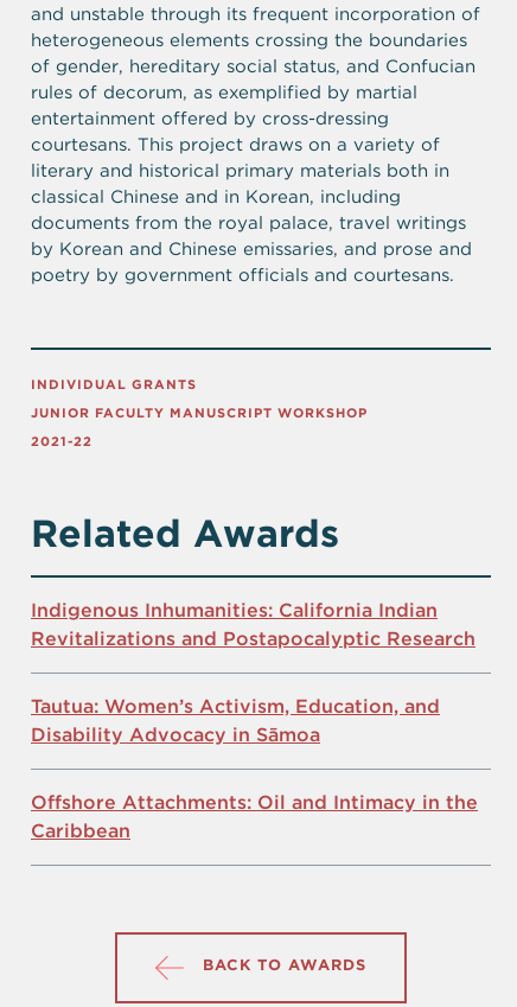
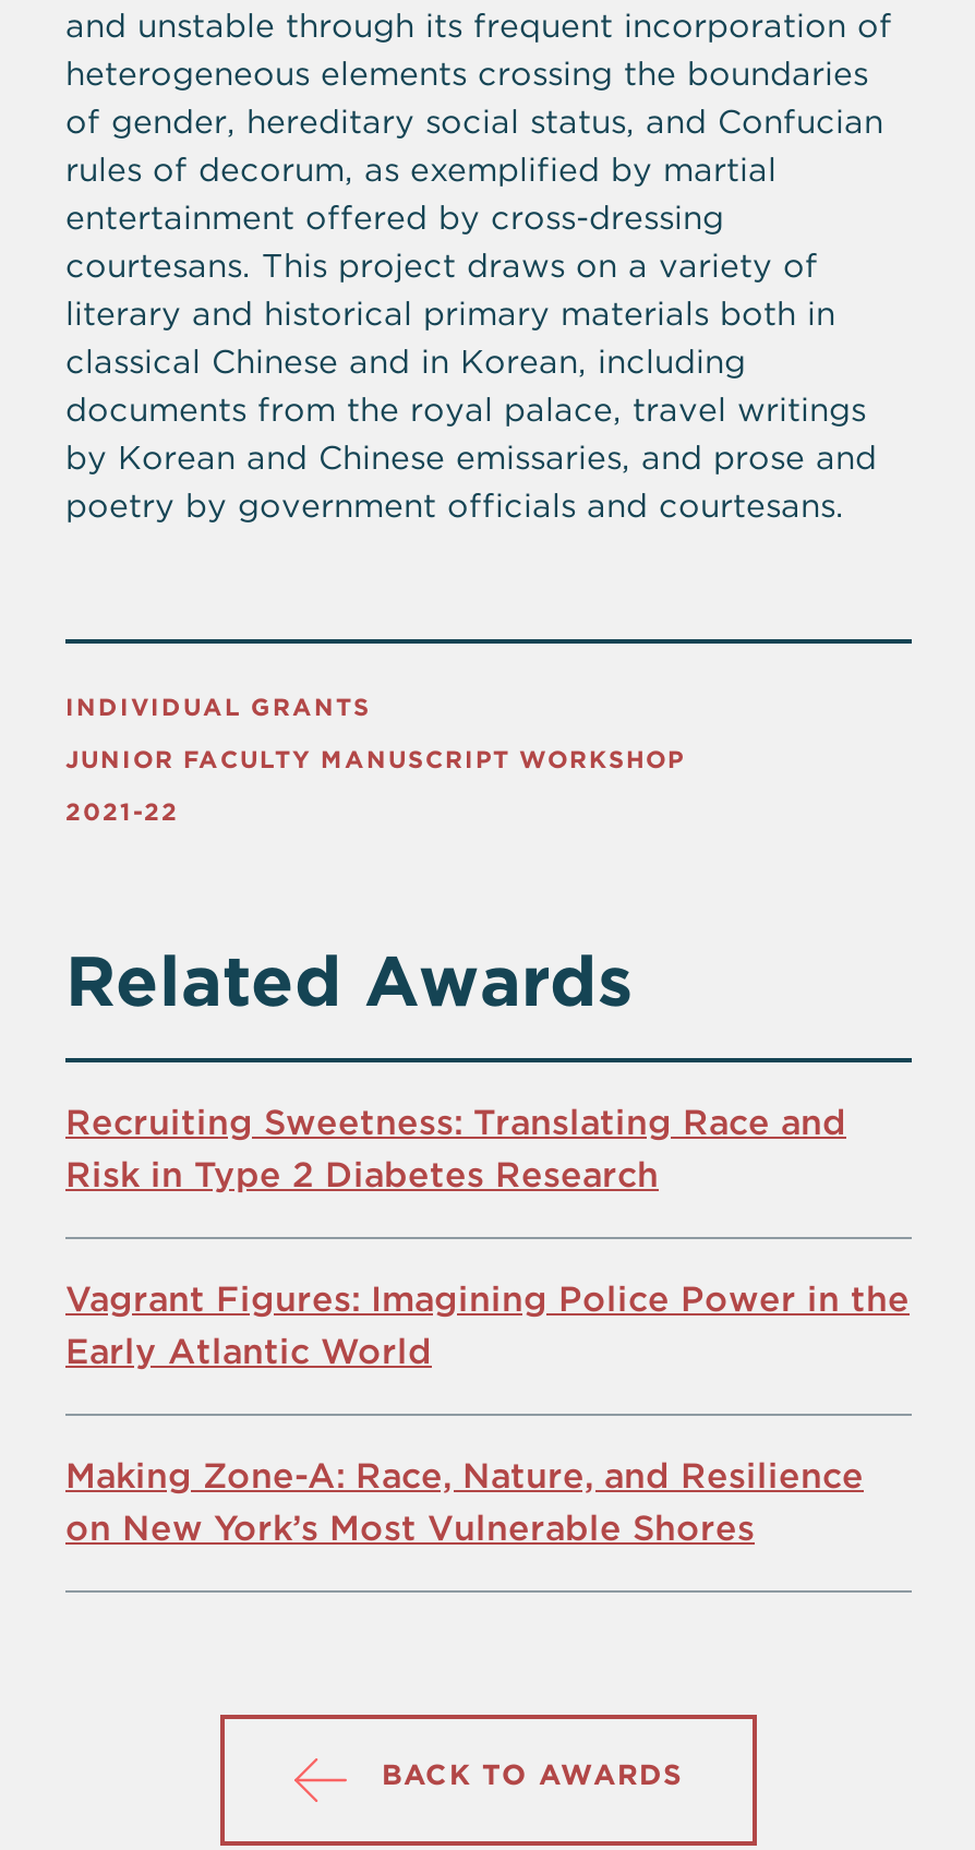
[31,599,475,650] Indigenous Inhumanities: California Indian | Revitalizations and Postapocalyptic Research -> [65,1101,846,1195] Recruiting Sweetness: Translating Race and | Risk in Type 2 Diabetes Research
[31,695,440,746] Tautua: Women’s Activism, Education, and | Disability Advocacy in Sāmoa -> [65,1278,910,1372] Vagrant Figures: Imagining Police Power in the | Early Atlantic World
[31,791,478,842] Offshore Attachments: Oil and Intimacy in the | Caribbean -> [65,1455,864,1549] Making Zone-A: Race, Nature, and Resilience | on New York’s Most Vulnerable Shores

